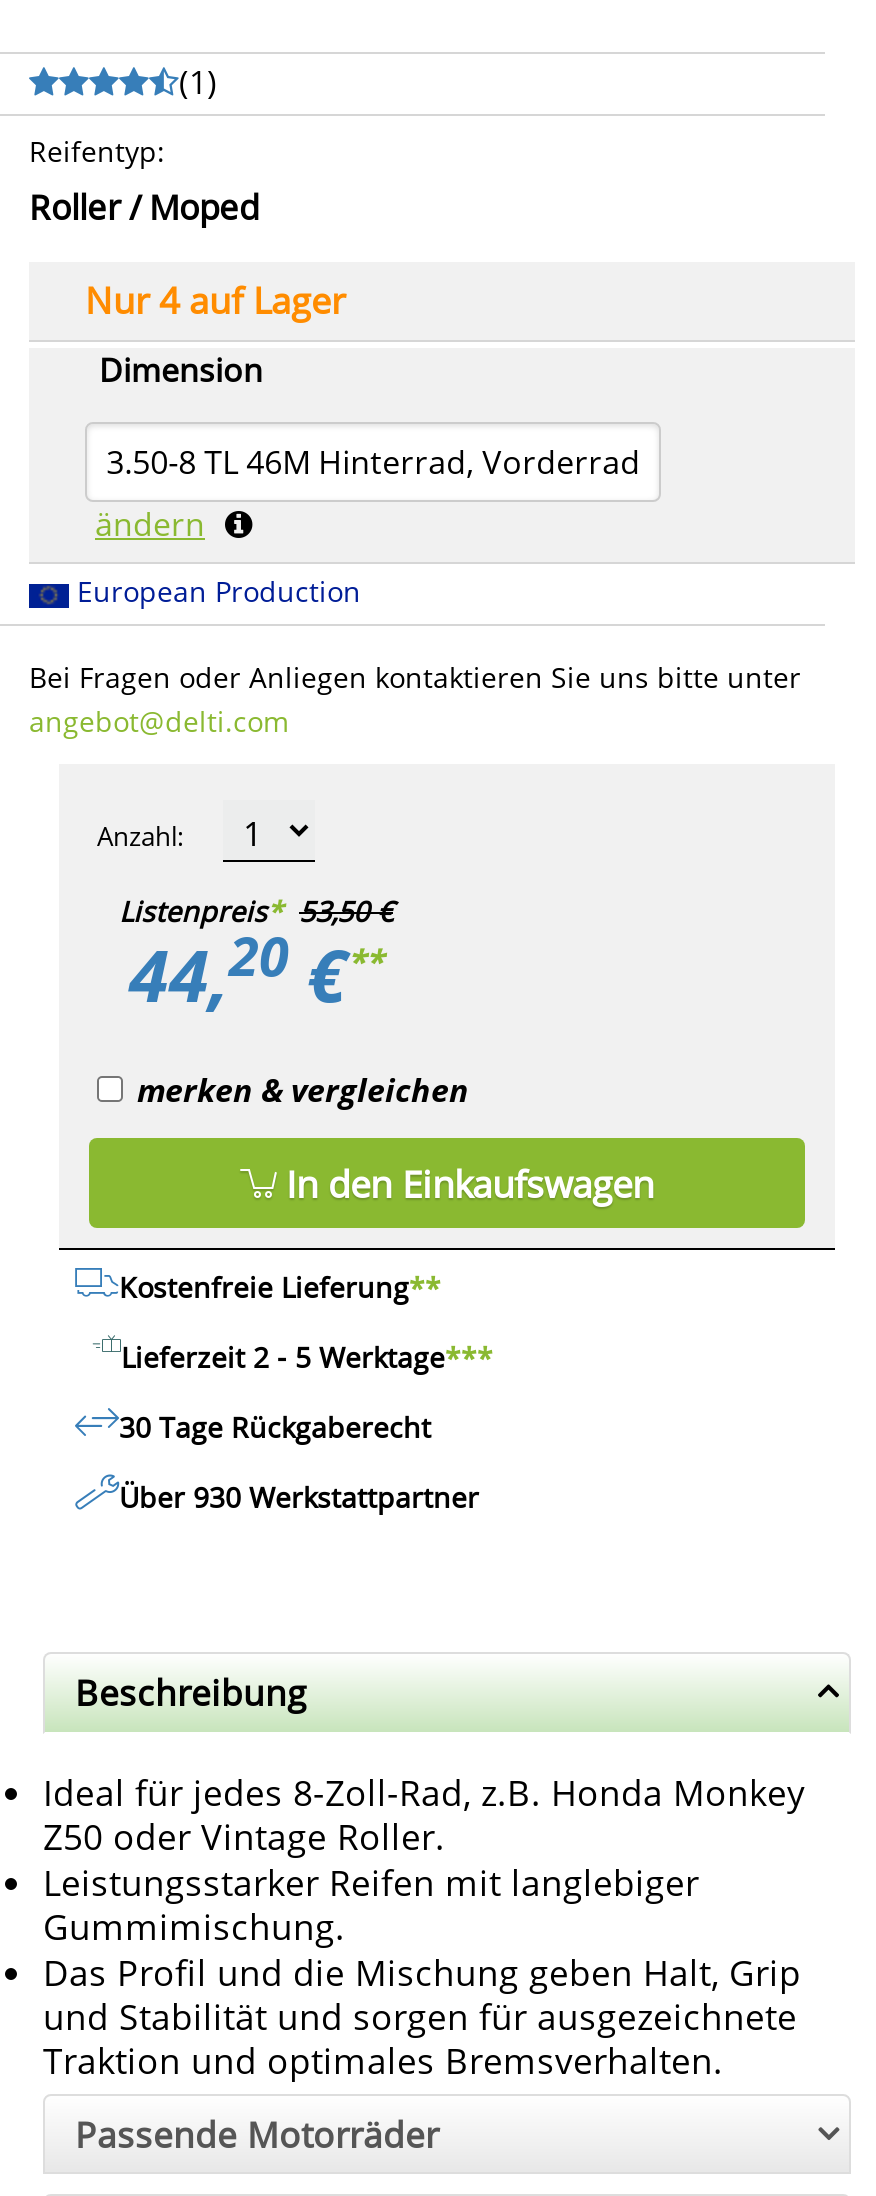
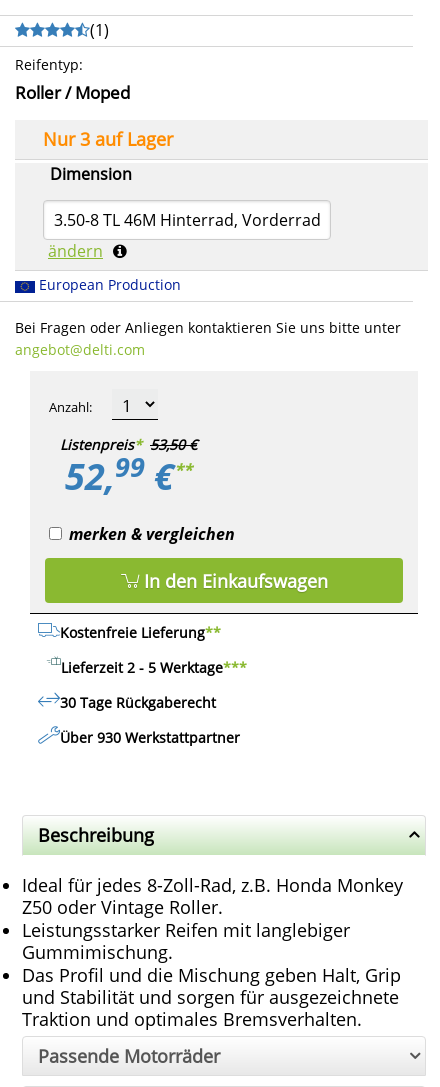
[85,277,345,325] Nur 4 auf Lager -> [43,127,173,151] Nur 3 auf Lager
[129,918,383,1025] 44,20€** -> [65,448,192,501] 52,99€**

